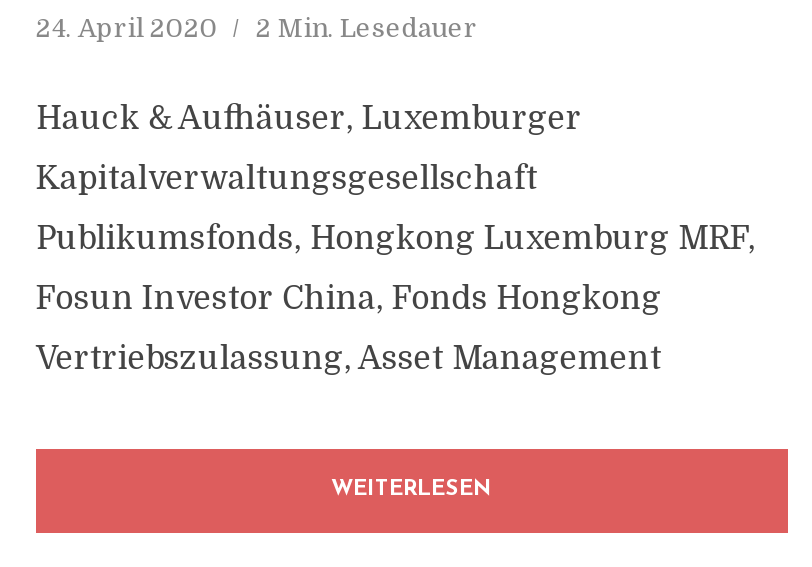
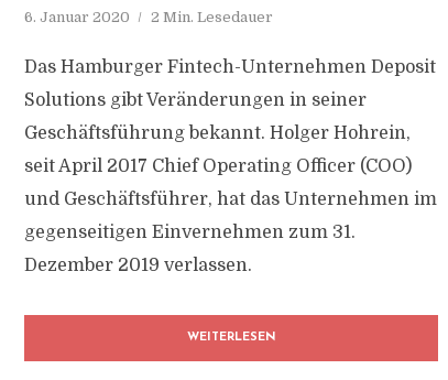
[36,13,478,43] 24. April 2020 2 Min. Lesedauer -> [24,9,273,25] 6. Januar 2020 2 Min. Lesedauer
[36,101,756,377] Hauck & Aufhäuser, Luxemburger | Kapitalverwaltungsgesellschaft | Publikumsfonds, Hongkong Luxemburg MRF, | Fosun Investor China, Fonds Hongkong | Vertriebszulassung, Asset Management -> [24,57,437,275] Das Hamburger Fintech-Unternehmen Deposit | Solutions gibt Veränderungen in seiner | Geschäftsführung bekannt. Holger Hohrein, | seit April 2017 Chief Operating Officer (COO) | und Geschäftsführer, hat das Unternehmen im | gegenseitigen Einvernehmen zum 31. | Dezember 2019 verlassen.

